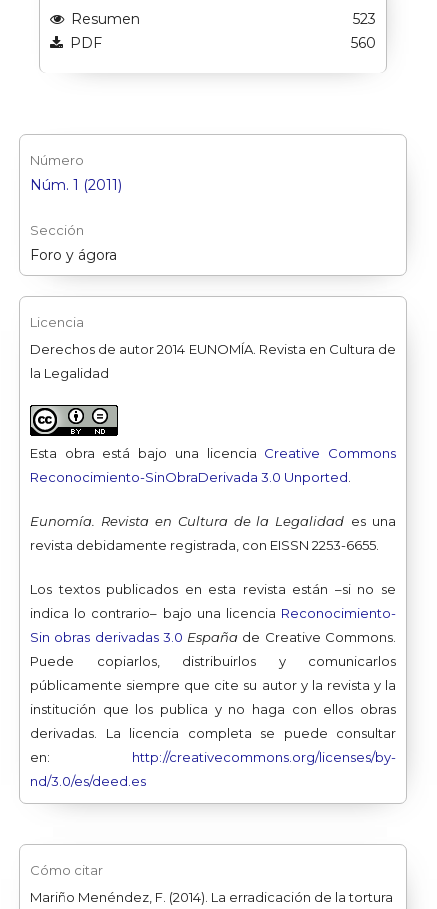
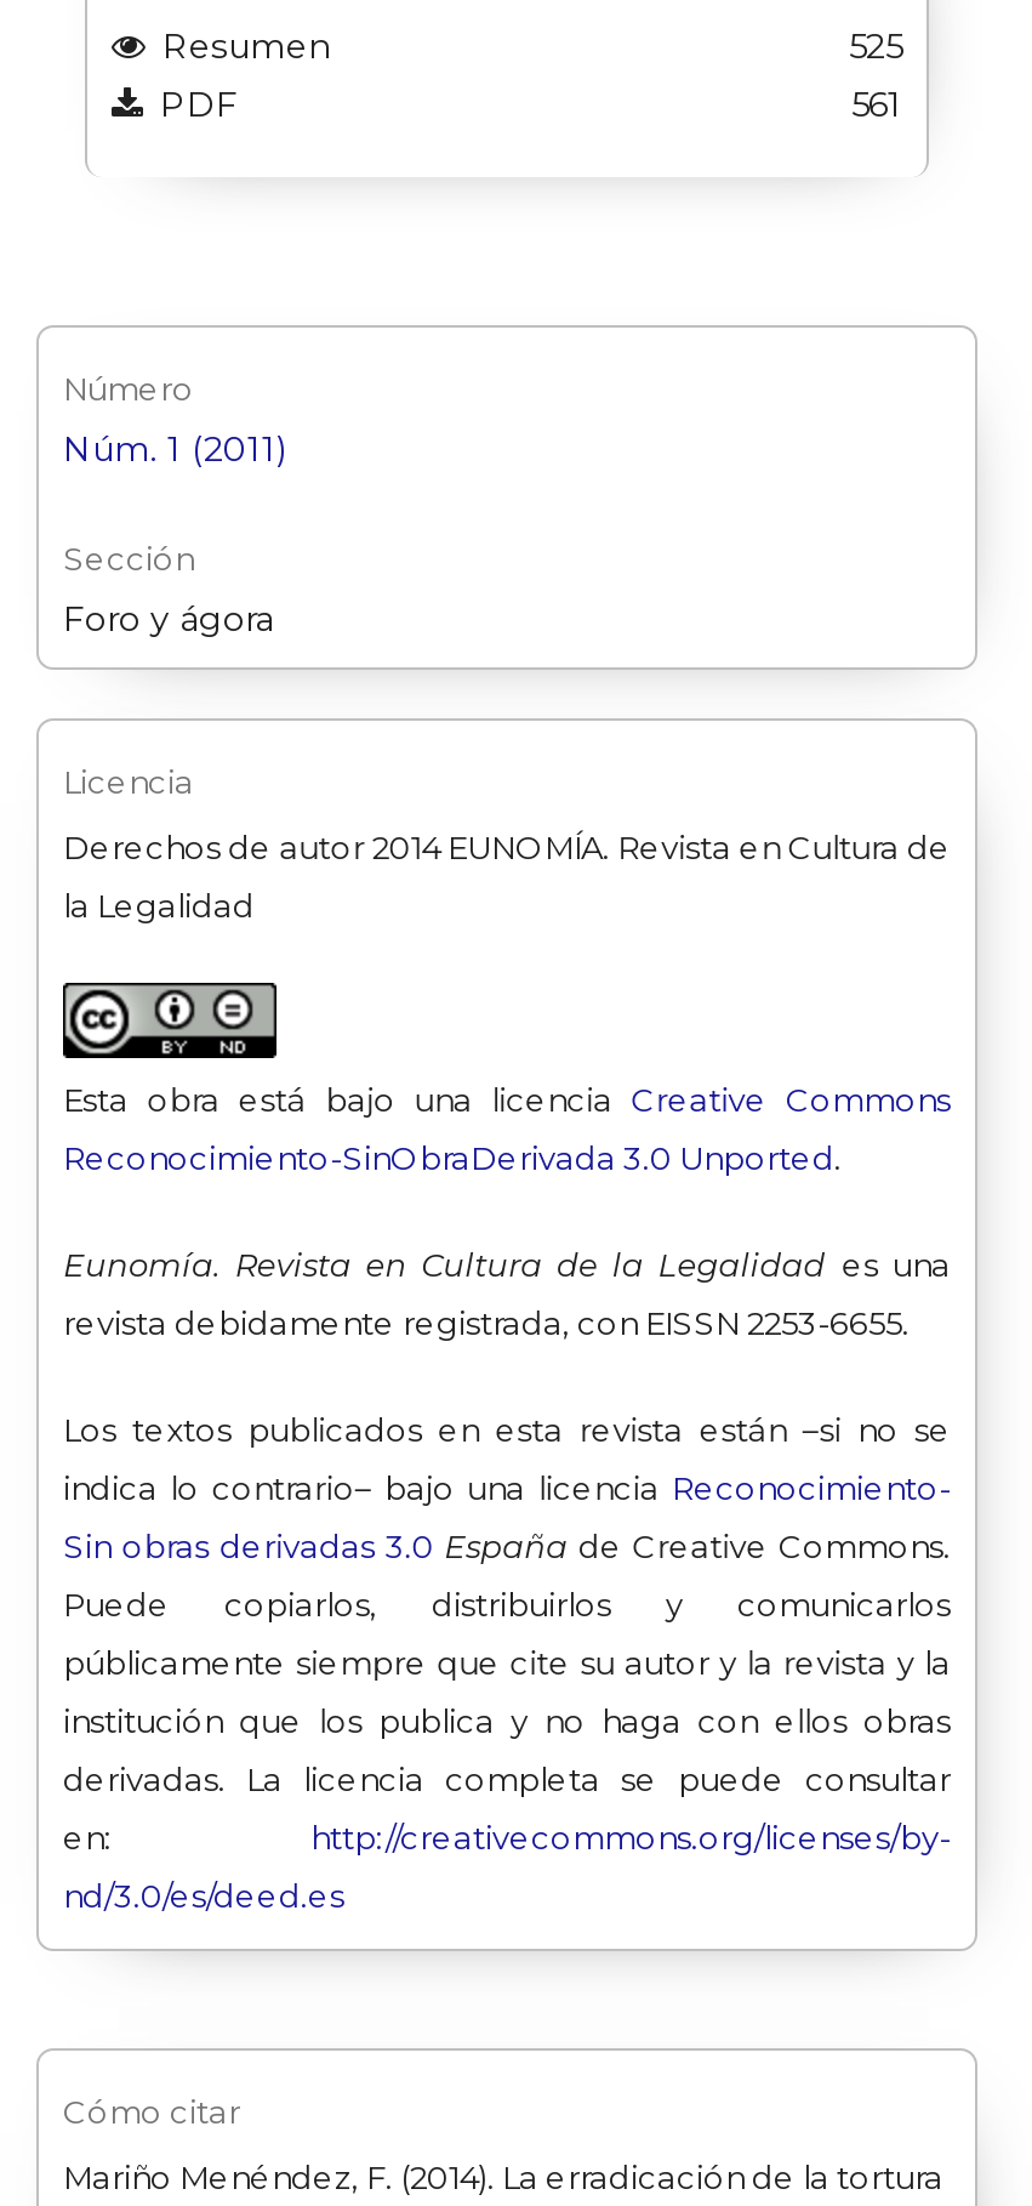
[353,10,376,28] 523 -> [849,24,902,68] 525
[351,34,376,52] 560 -> [851,82,902,126] 561

